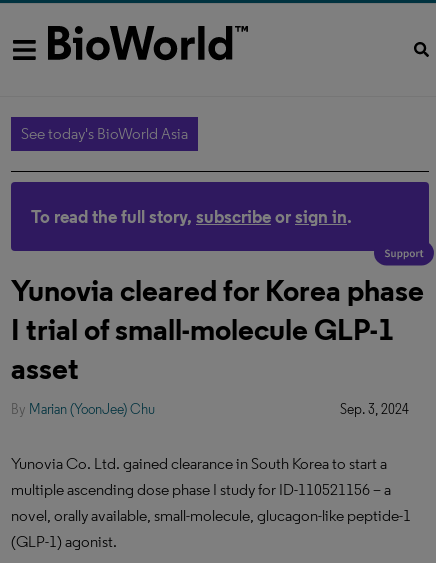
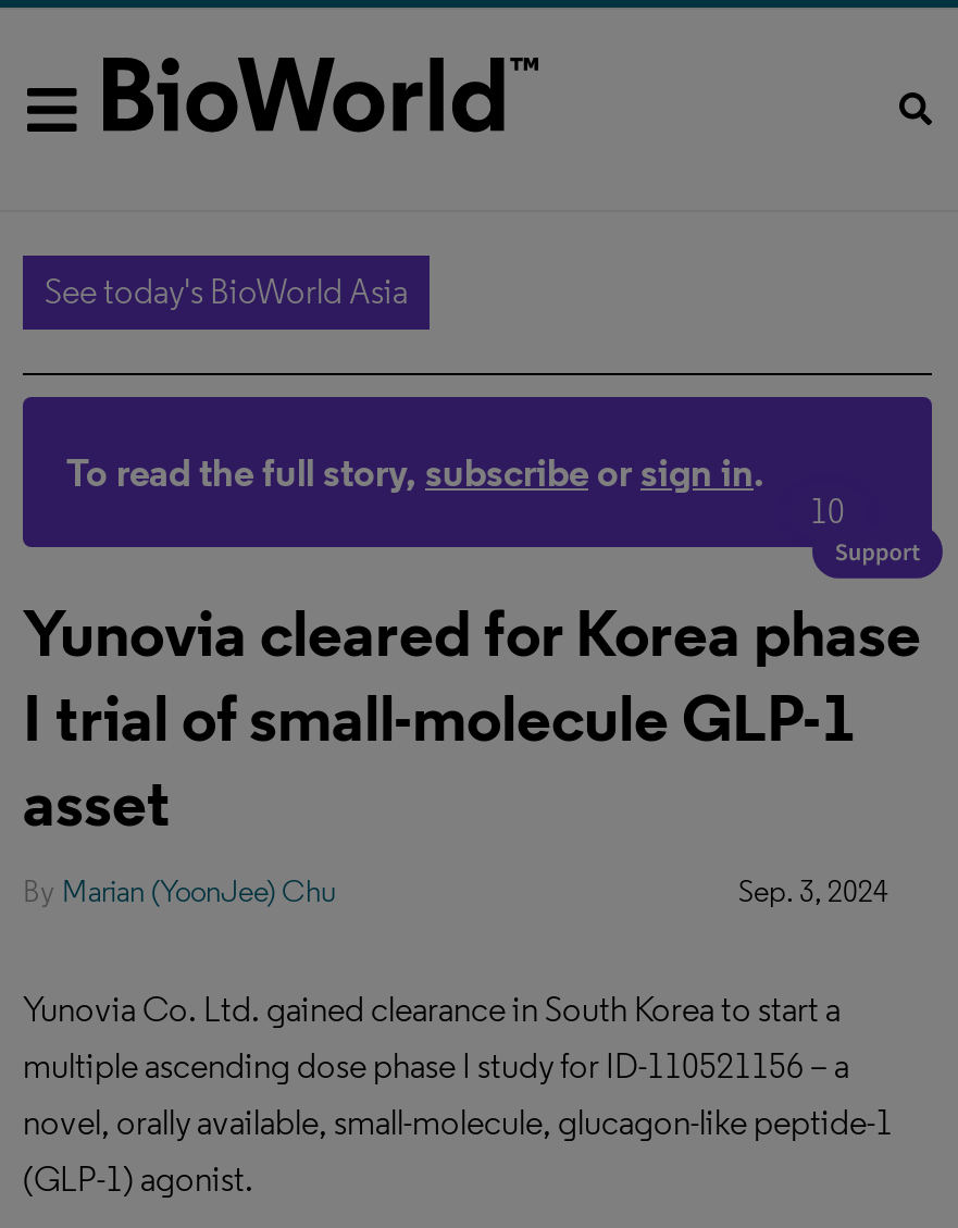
none -> [810,491,845,532] 10

